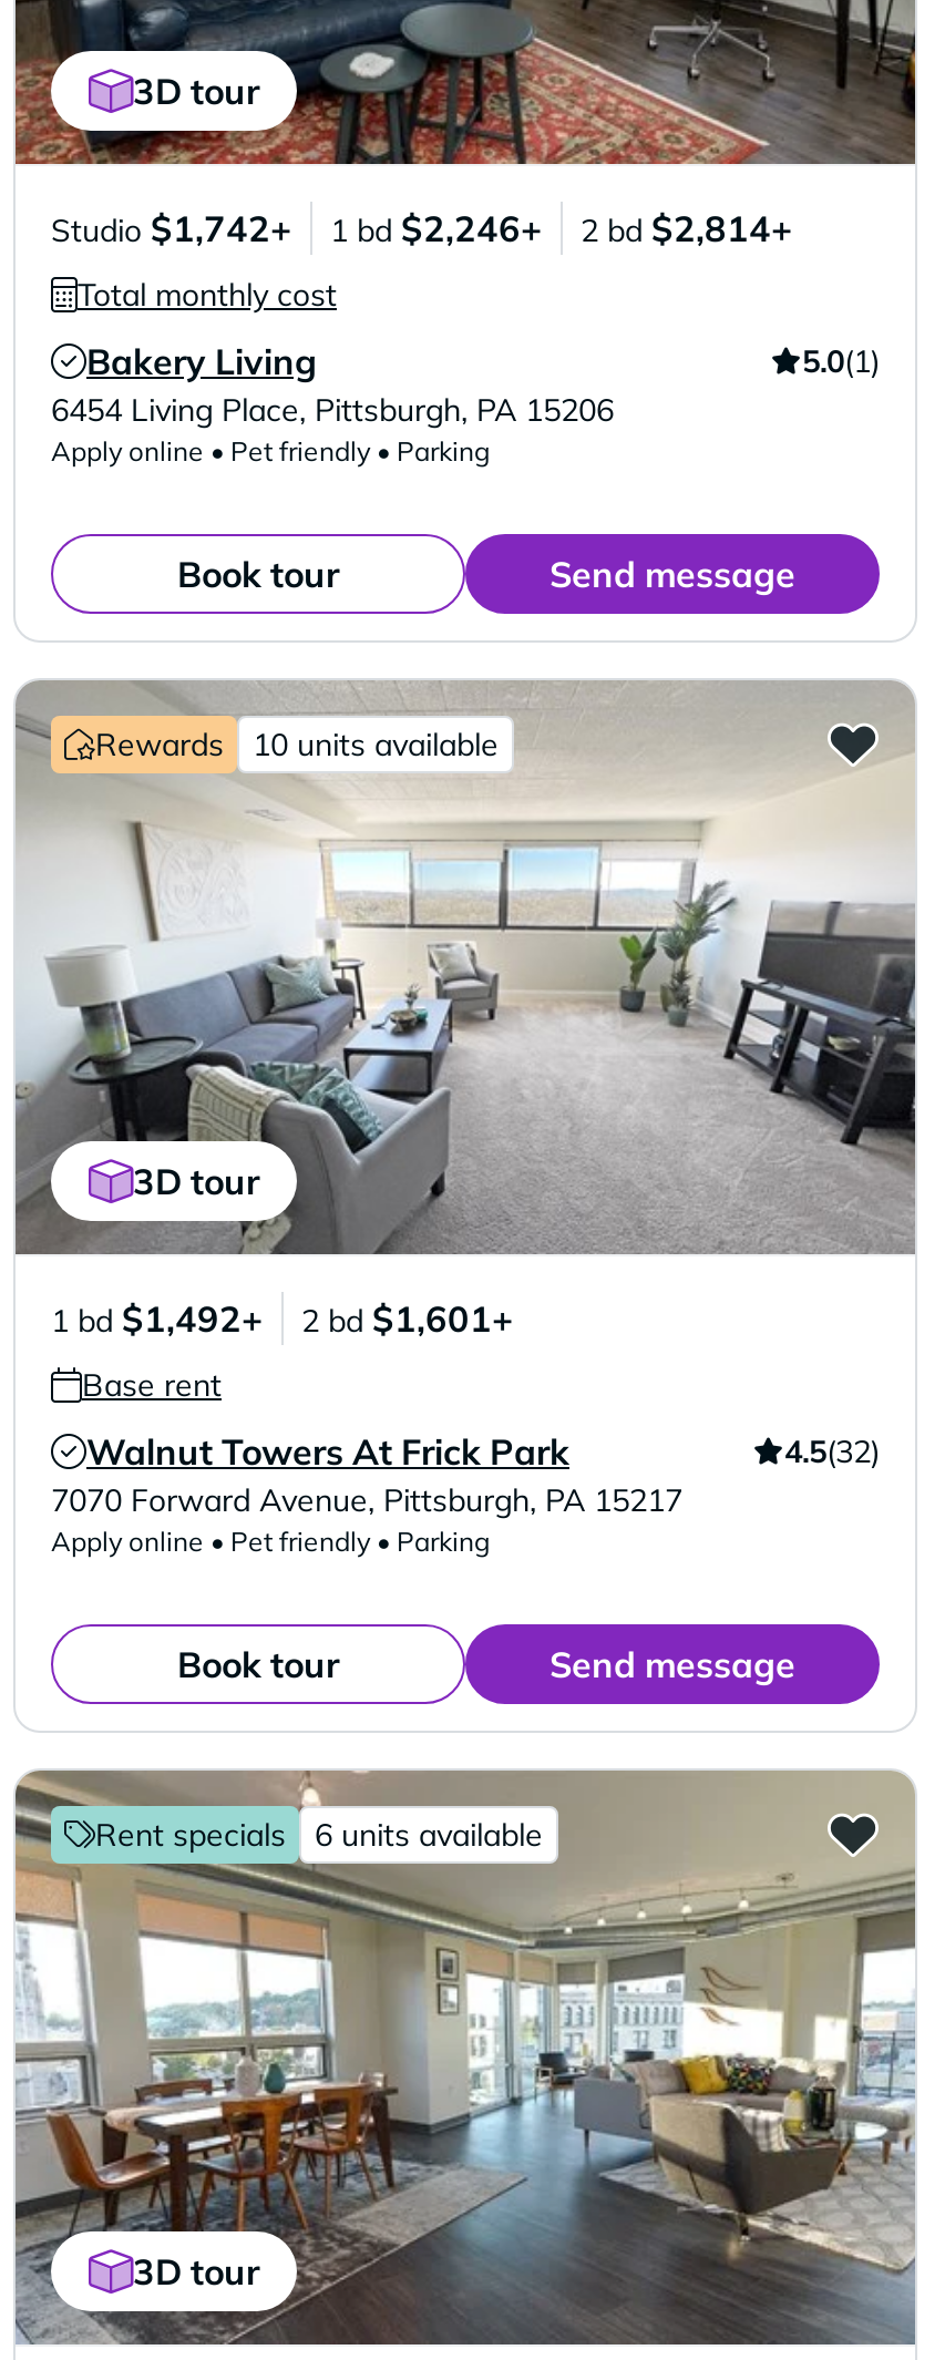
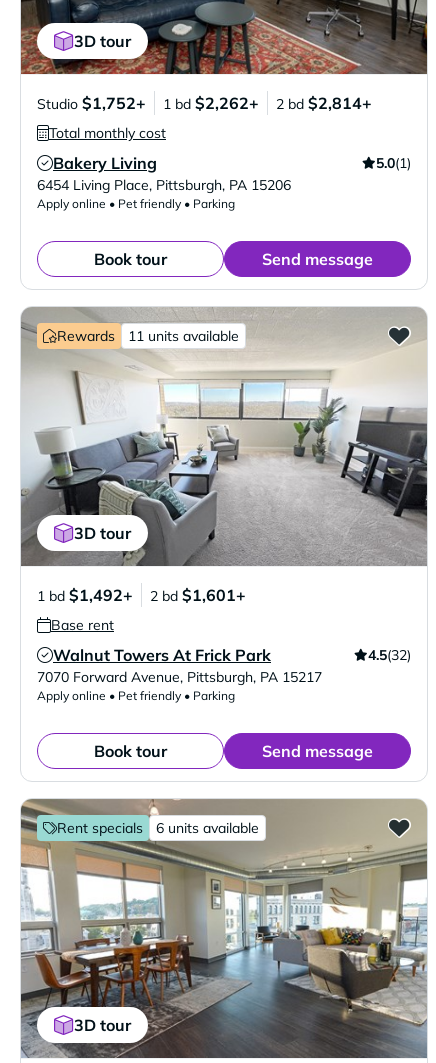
[51,206,292,250] Studio $1,742+ -> [37,93,146,113] Studio $1,752+
[330,206,543,250] 1 bd $2,246+ -> [163,93,259,113] 1 bd $2,262+
[253,725,499,765] 10 units available -> [128,327,239,345] 11 units available

